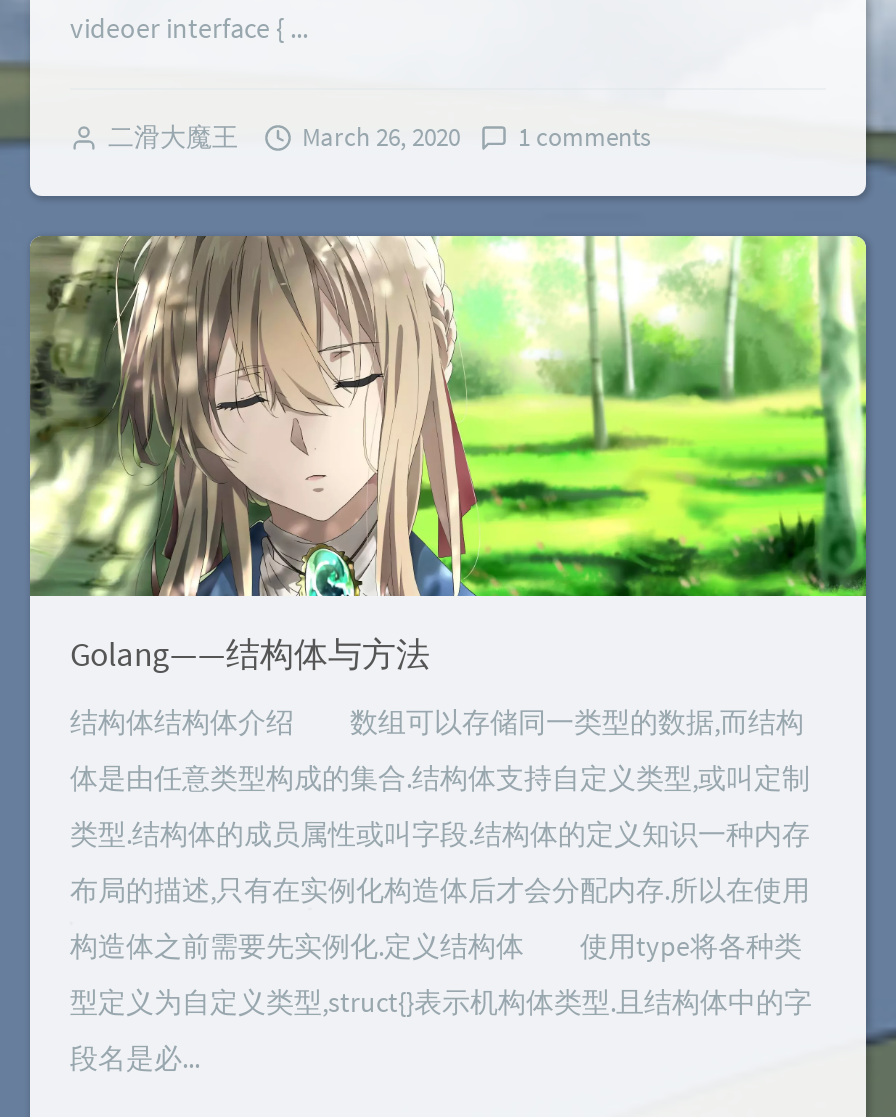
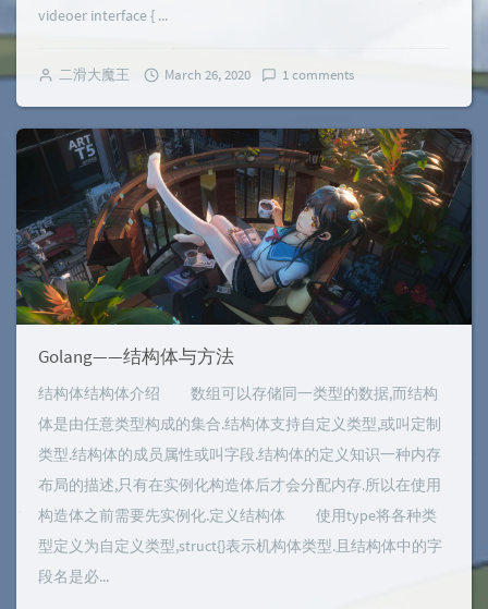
[28,234,868,598] [image] -> [15,127,473,326] [image]

